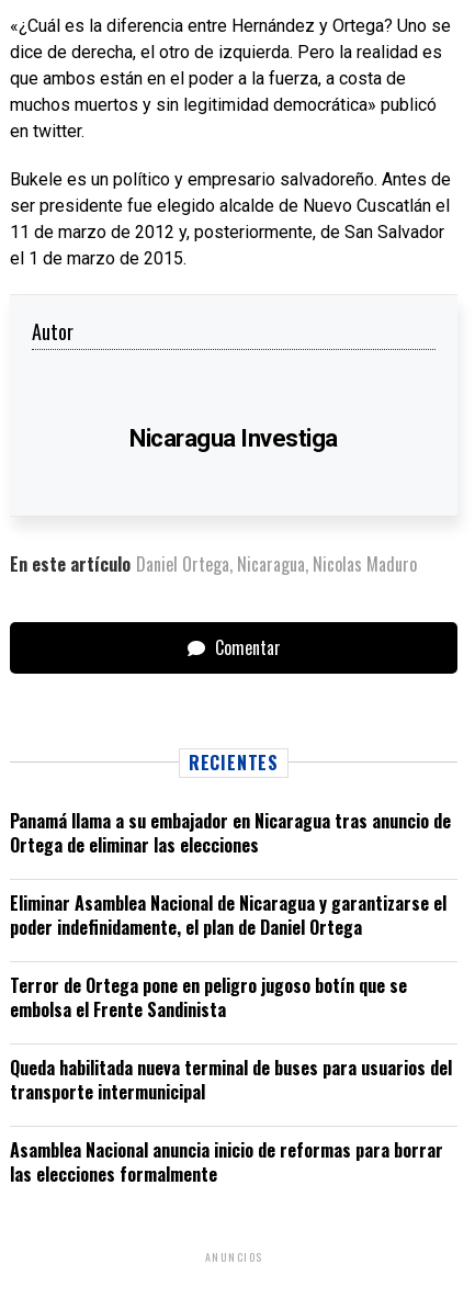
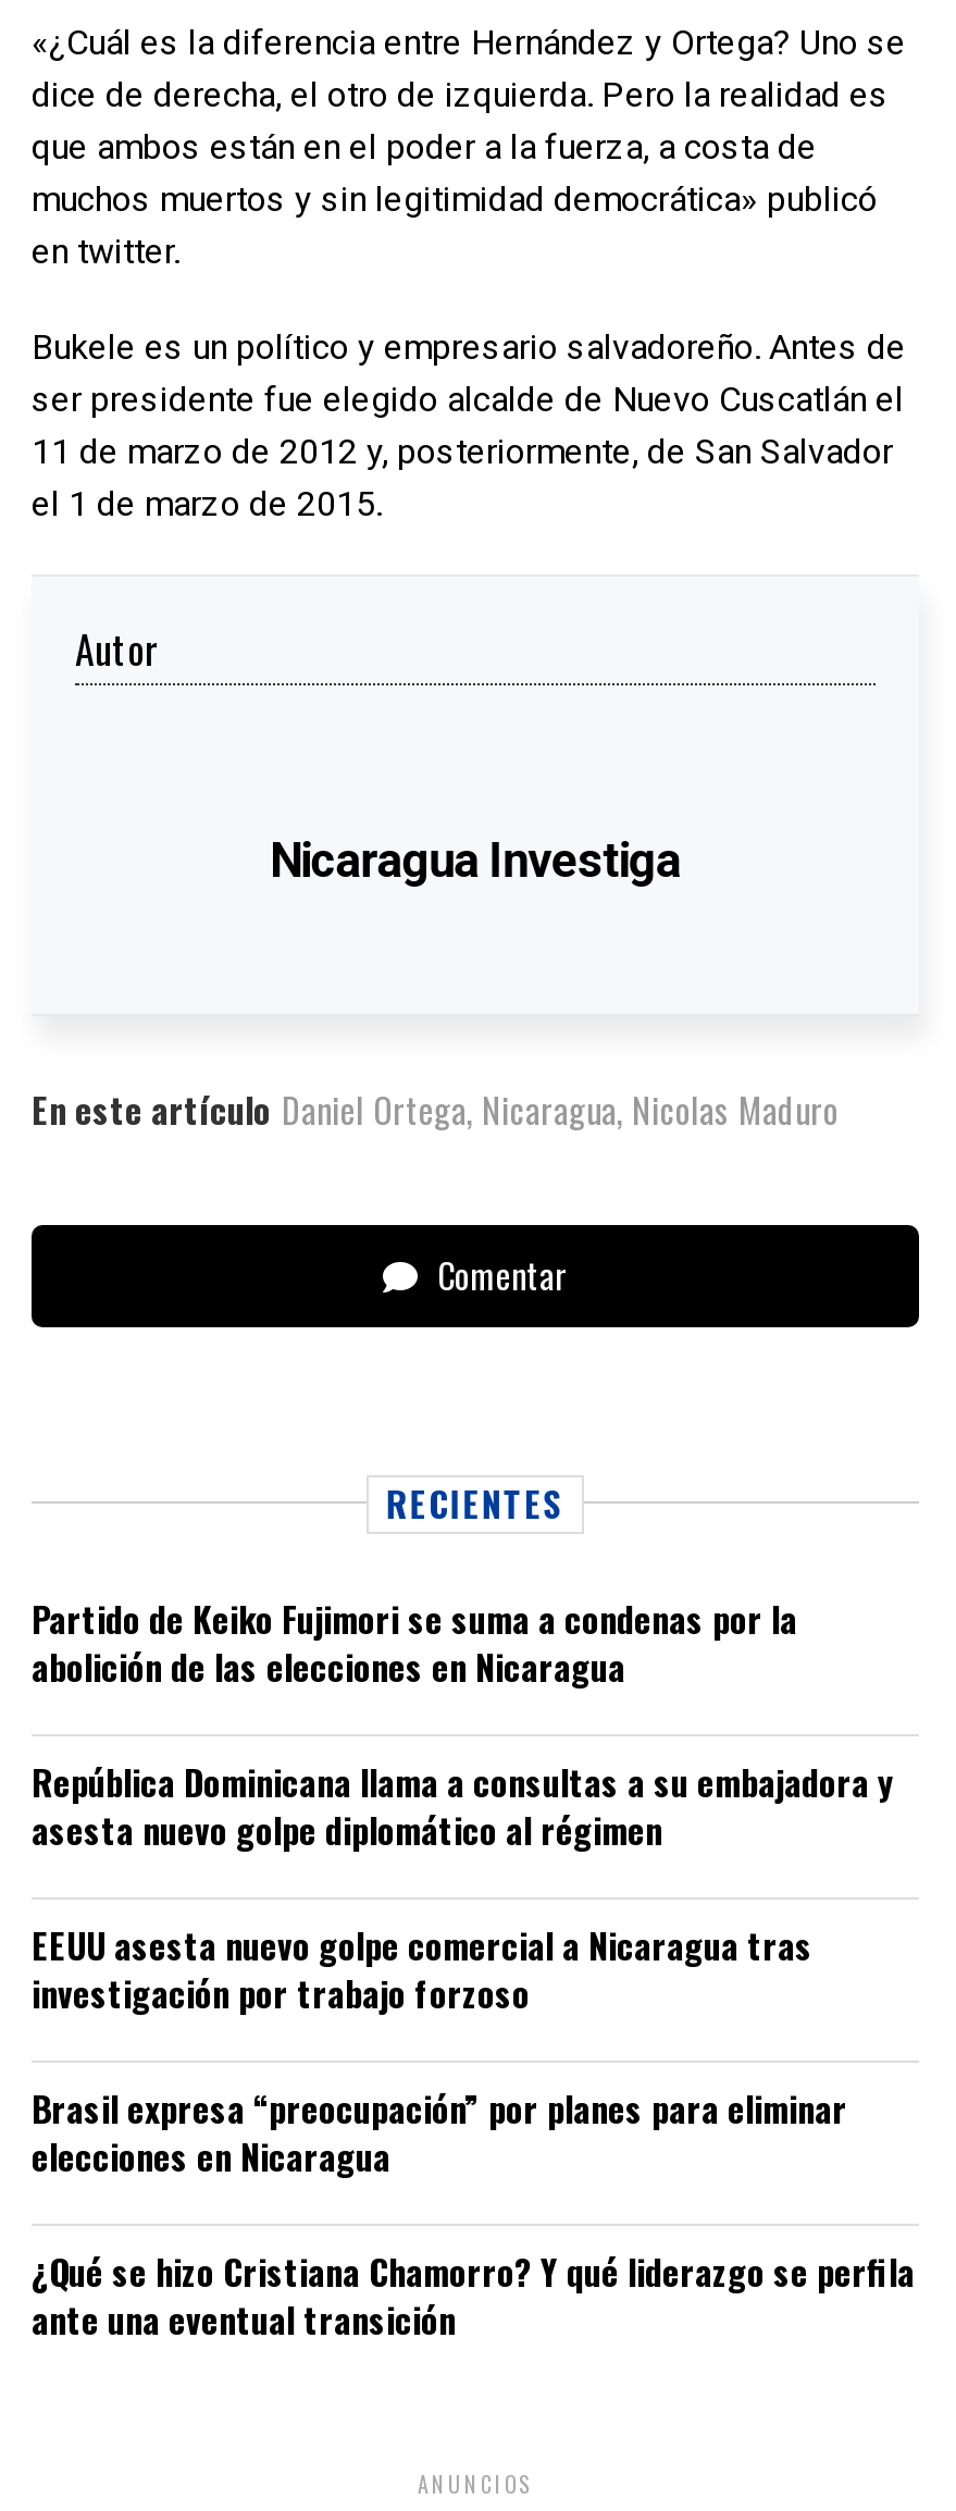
[10,808,451,858] Panamá llama a su embajador en Nicaragua tras anuncio de | Ortega de eliminar las elecciones -> [32,1593,797,1693] Partido de Keiko Fujimori se suma a condenas por la | abolición de las elecciones en Nicaragua
[10,890,446,940] Eliminar Asamblea Nacional de Nicaragua y garantizarse el | poder indefinidamente, el plan de Daniel Ortega -> [32,1756,893,1856] República Dominicana llama a consultas a su embajadora y | asesta nuevo golpe diplomático al régimen
[10,972,407,1023] Terror de Ortega pone en peligro jugoso botín que se | embolsa el Frente Sandinista -> [32,1919,812,2019] EEUU asesta nuevo golpe comercial a Nicaragua tras | investigación por trabajo forzoso
[10,1054,452,1105] Queda habilitada nueva terminal de buses para usuarios del | transporte intermunicipal -> [32,2082,847,2182] Brasil expresa “preocupación” por planes para eliminar | elecciones en Nicaragua
[10,1137,443,1187] Asamblea Nacional anuncia inicio de reformas para borrar | las elecciones formalmente -> [32,2246,915,2346] ¿Qué se hizo Cristiana Chamorro? Y qué liderazgo se perfila | ante una eventual transición

